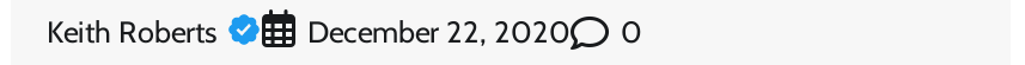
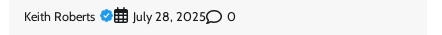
[307,15,571,50] December 22, 2020 -> [133,9,206,24] July 28, 2025

